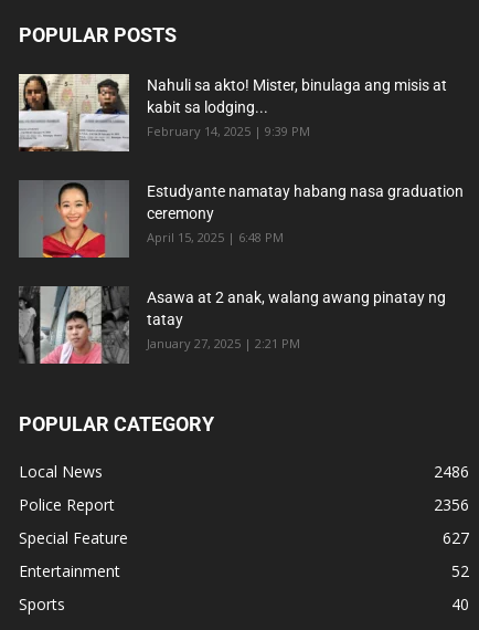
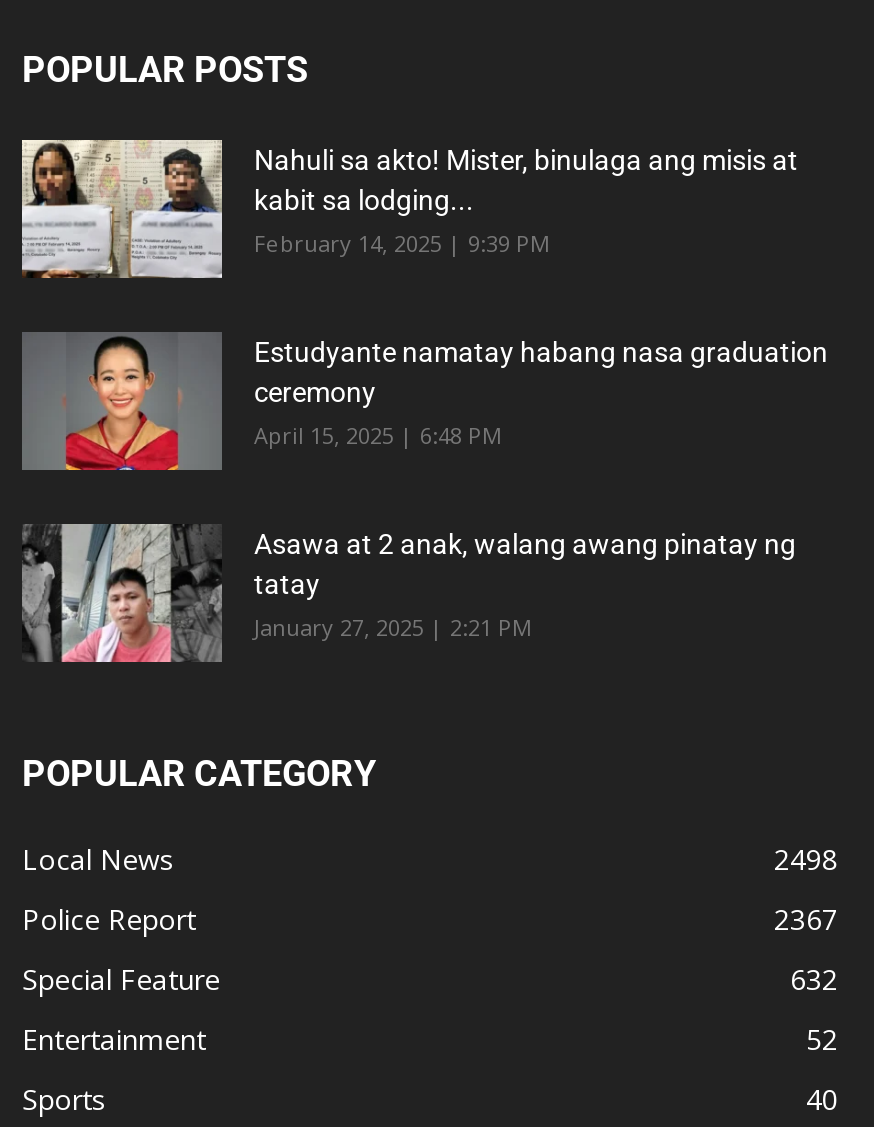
[434,461,469,482] 2486 -> [774,840,838,878] 2498
[434,494,469,515] 2356 -> [774,900,838,938] 2367
[443,528,469,549] 627 -> [790,960,838,998] 632

